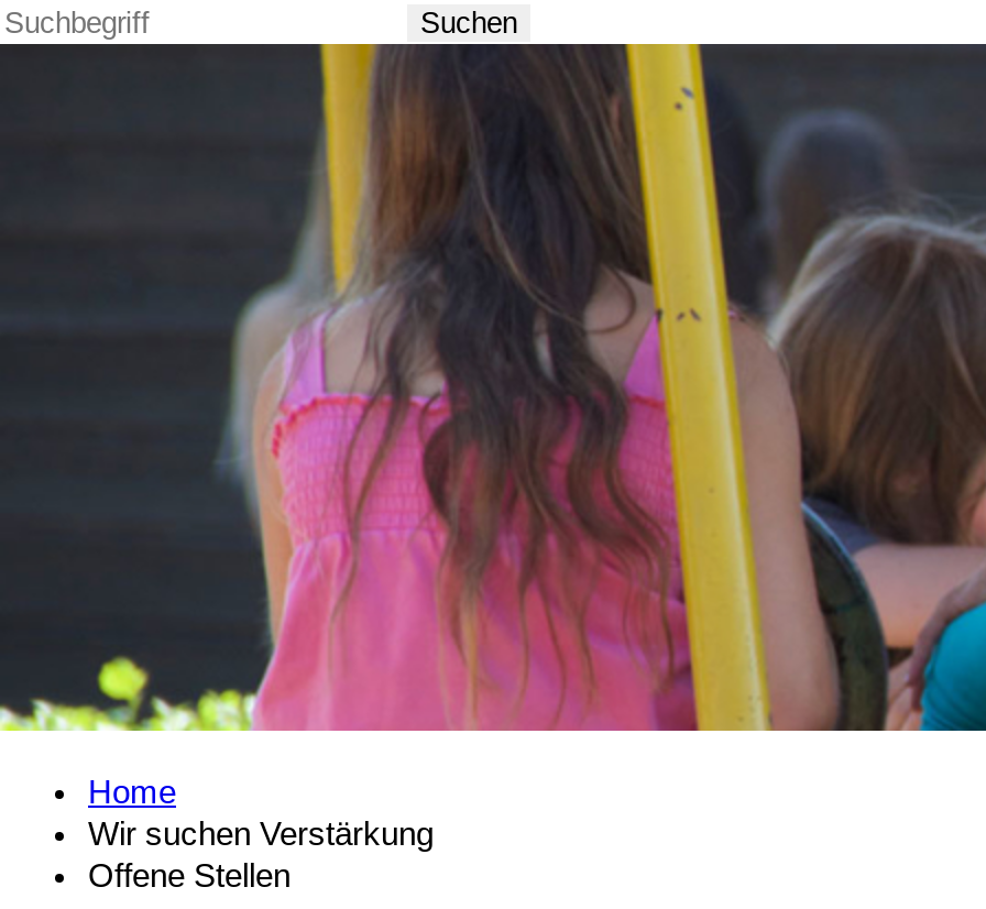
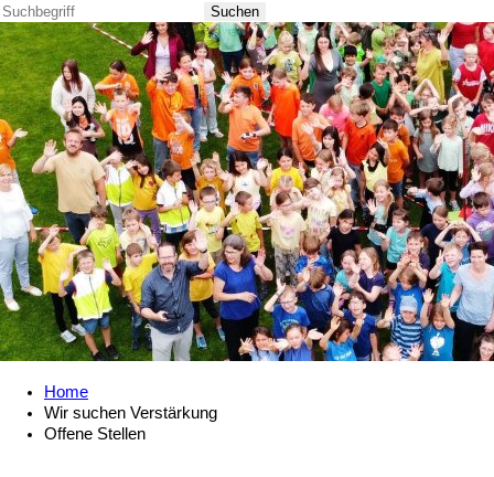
[7,42,979,733] [image] -> [3,21,491,362] [image]

